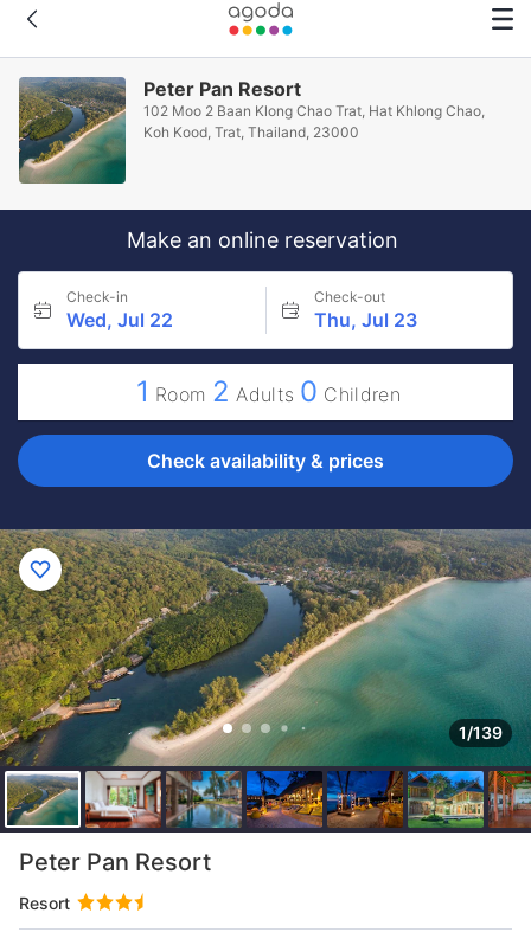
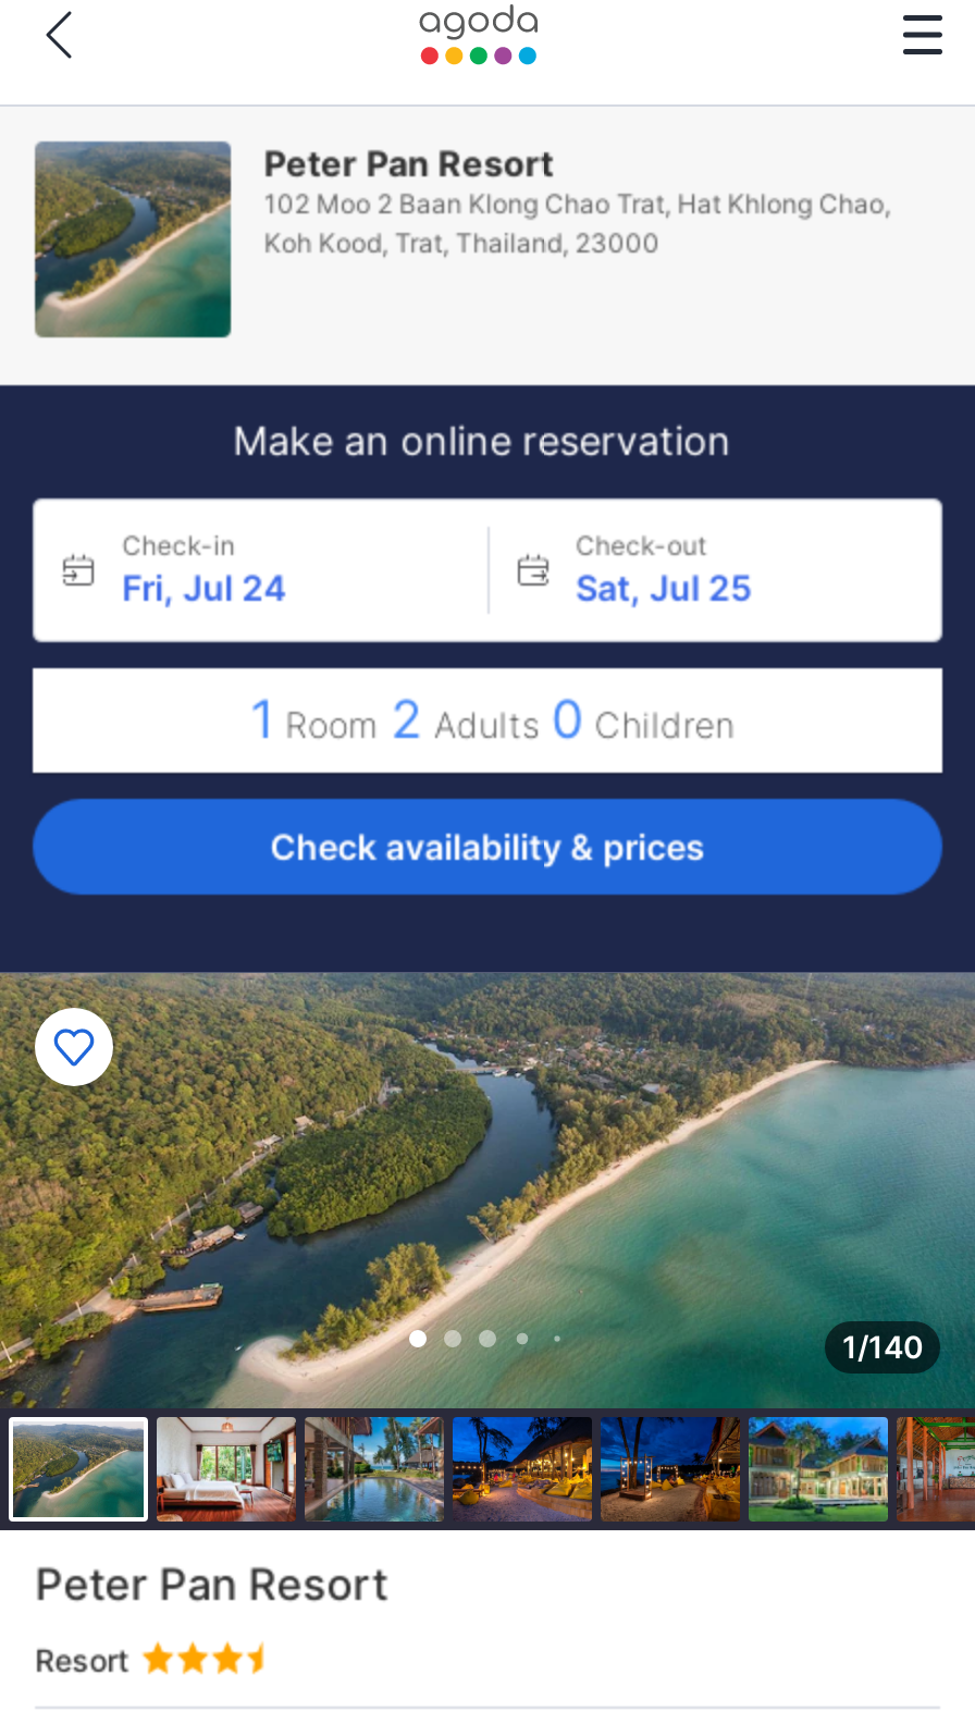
[66,308,173,332] Wed, Jul 22 -> [122,566,287,609] Fri, Jul 24
[314,308,417,332] Thu, Jul 23 -> [576,566,752,609] Sat, Jul 25
[459,723,503,743] 1/139 -> [842,1328,923,1365] 1/140

